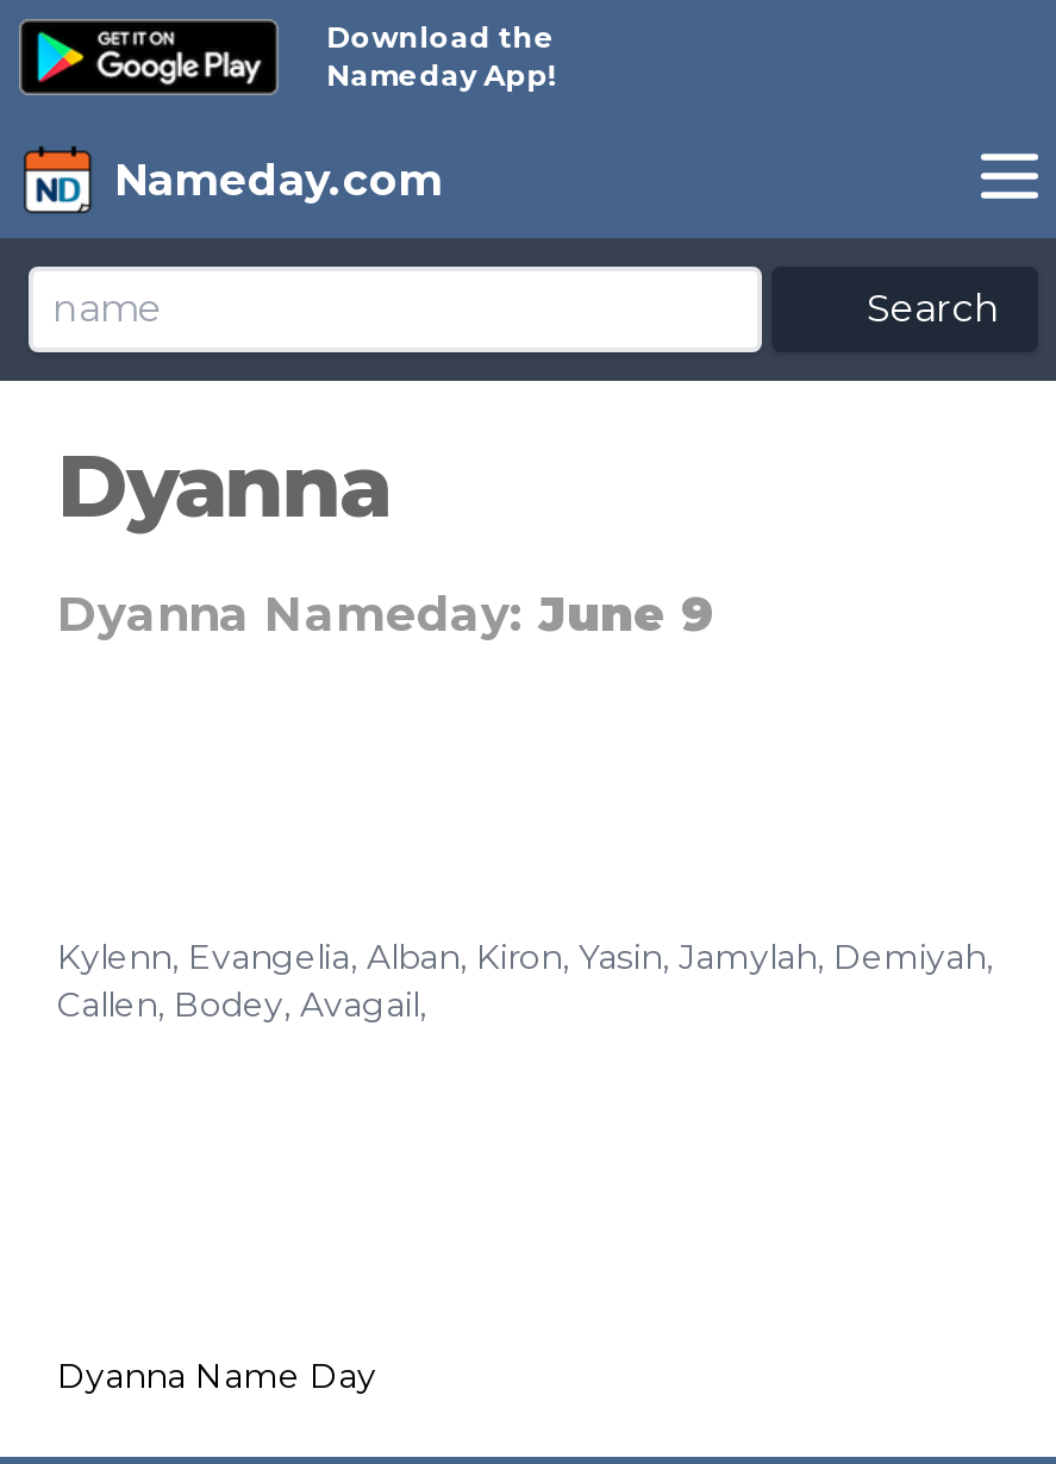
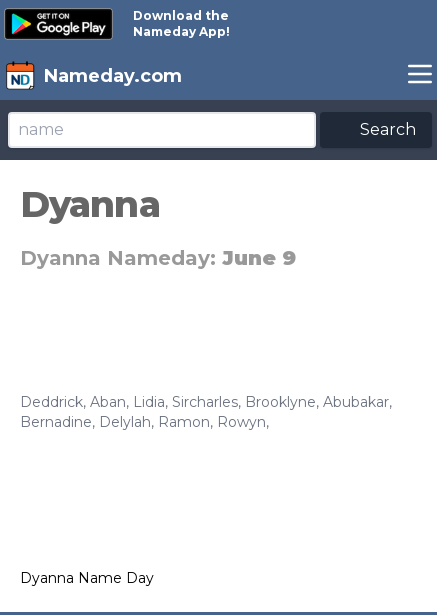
[57,936,993,1026] Kylenn, Evangelia, Alban, Kiron, Yasin, Jamylah, Demiyah, | Callen, Bodey, Avagail, -> [20,393,392,431] Deddrick, Aban, Lidia, Sircharles, Brooklyne, Abubakar, | Bernadine, Delylah, Ramon, Rowyn,

